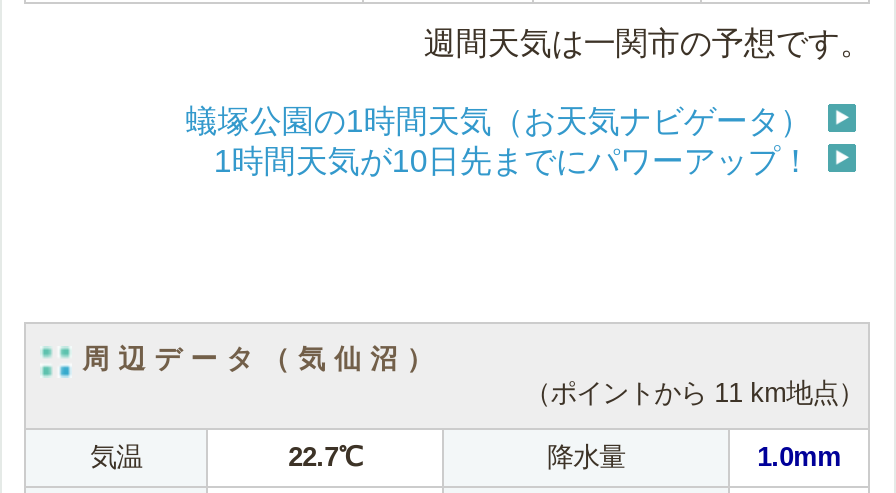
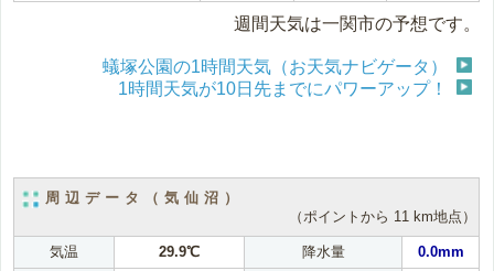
[288,443,362,473] 22.7℃ -> [159,244,200,260] 29.9℃
[757,443,841,473] 1.0mm -> [418,244,464,260] 0.0mm

